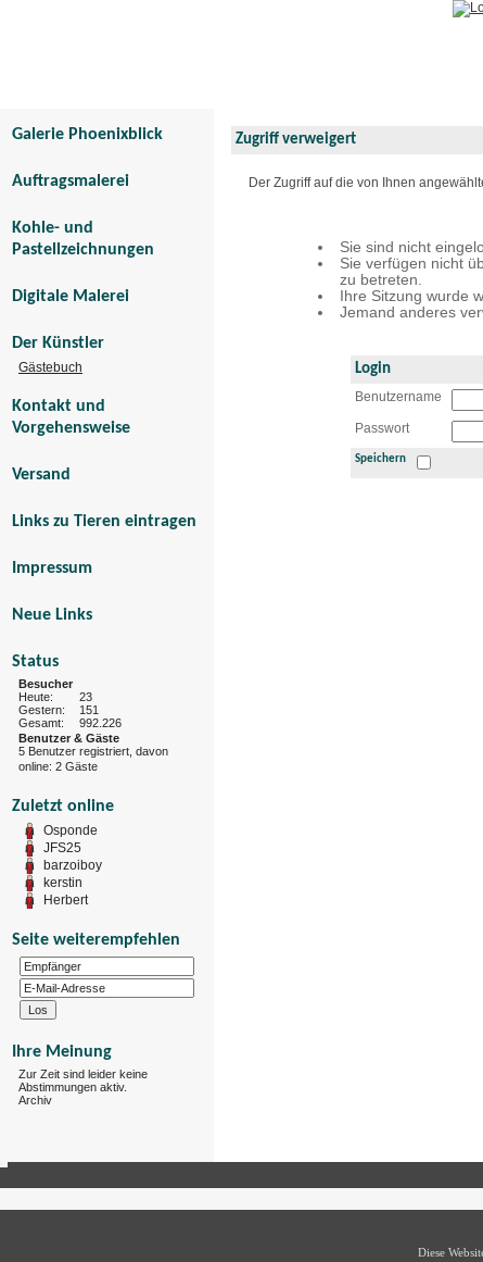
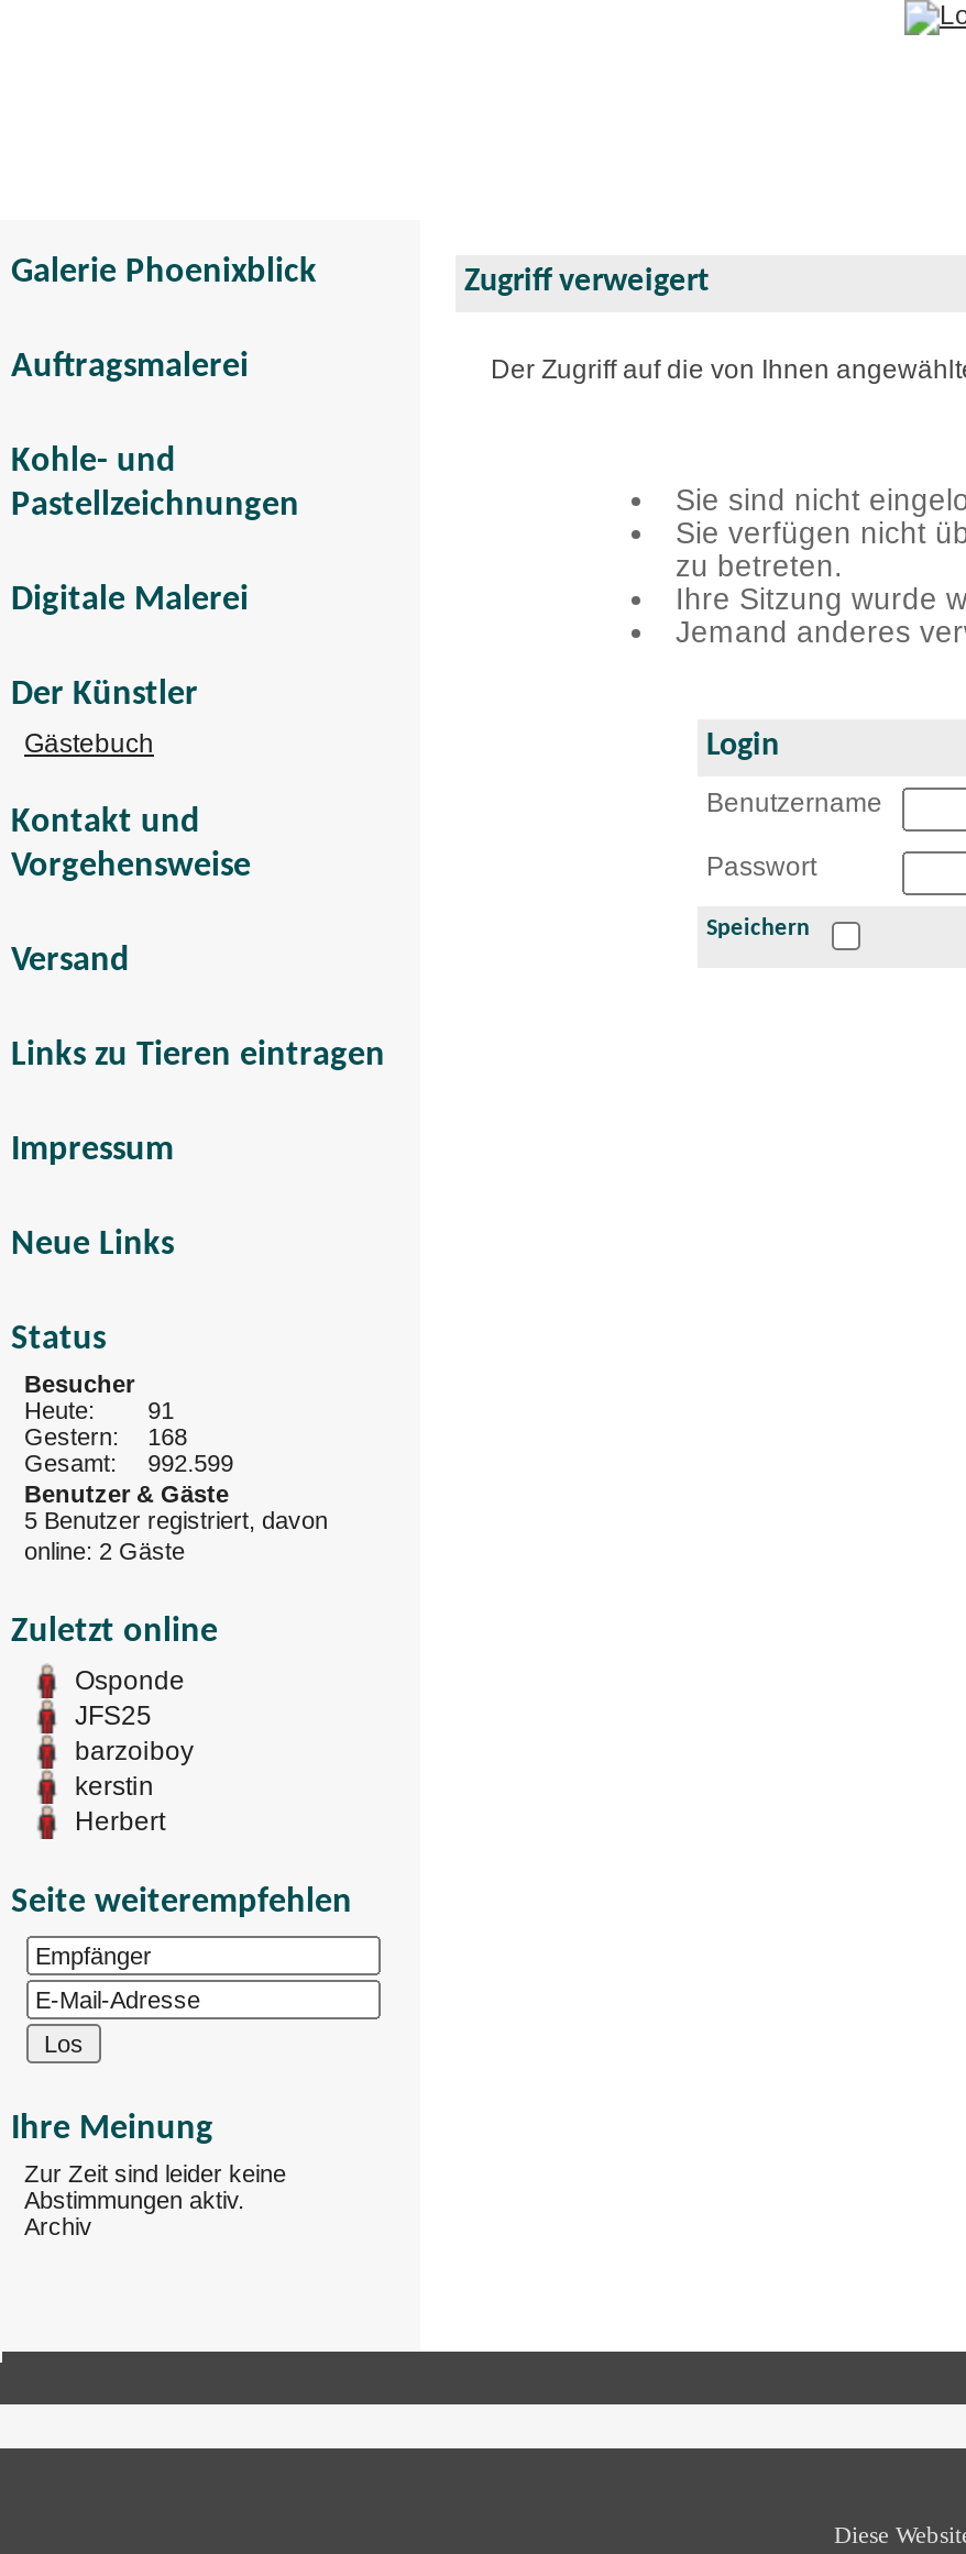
[79,690,92,703] 23 -> [148,1396,174,1423] 91
[18,703,99,716] Gestern: 151 -> [24,1423,187,1449] Gestern: 168
[18,716,122,729] Gesamt: 992.226 -> [24,1449,233,1476] Gesamt: 992.599

